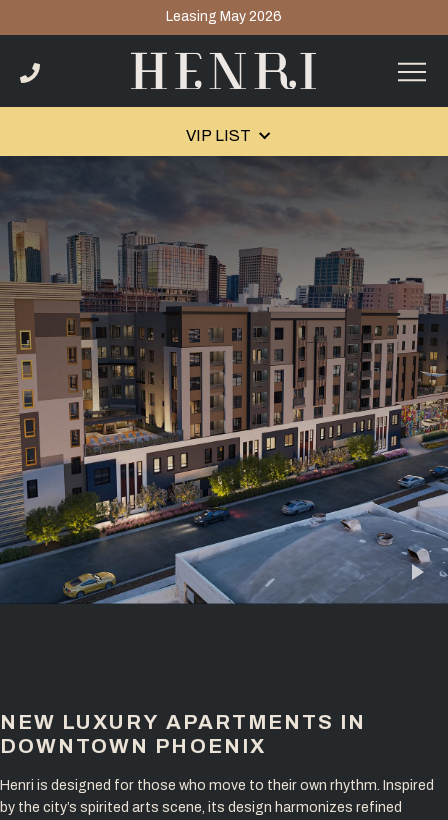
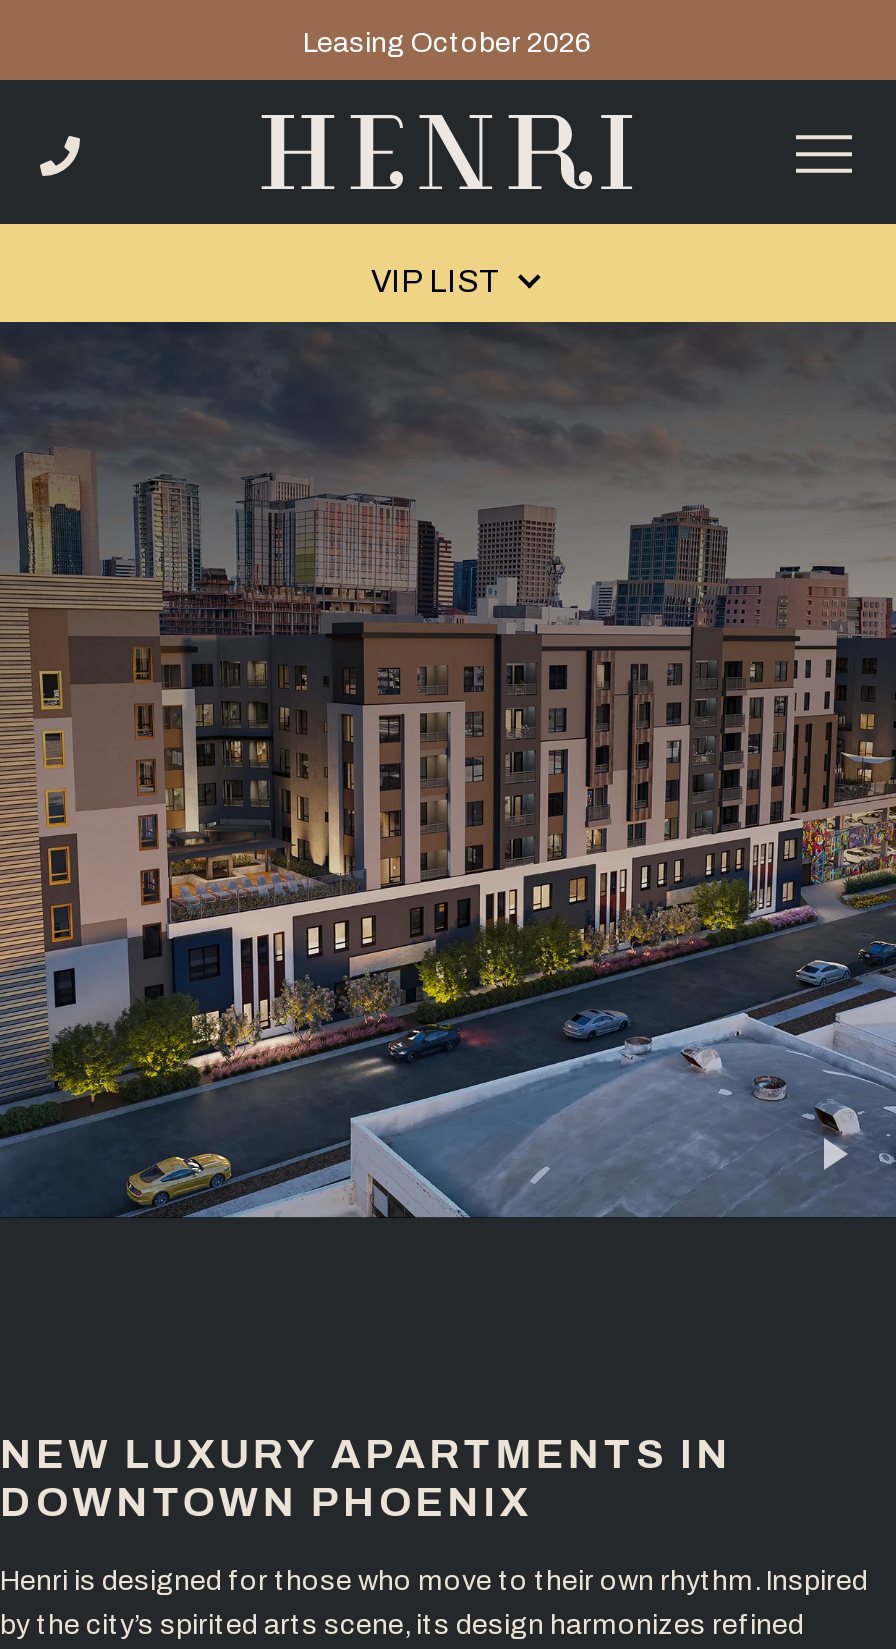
[166,9,282,24] Leasing May 2026 -> [303,28,593,58] Leasing October 2026

